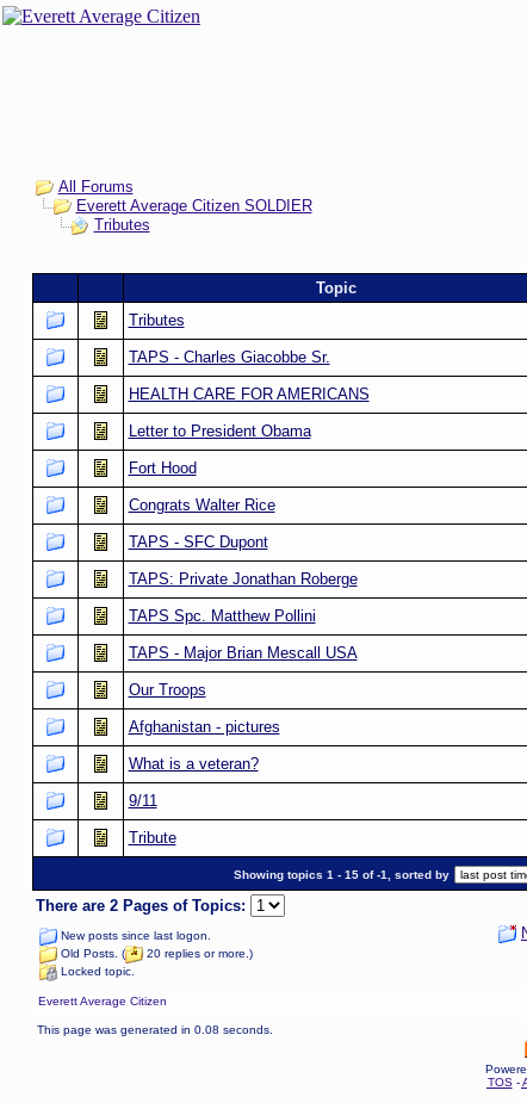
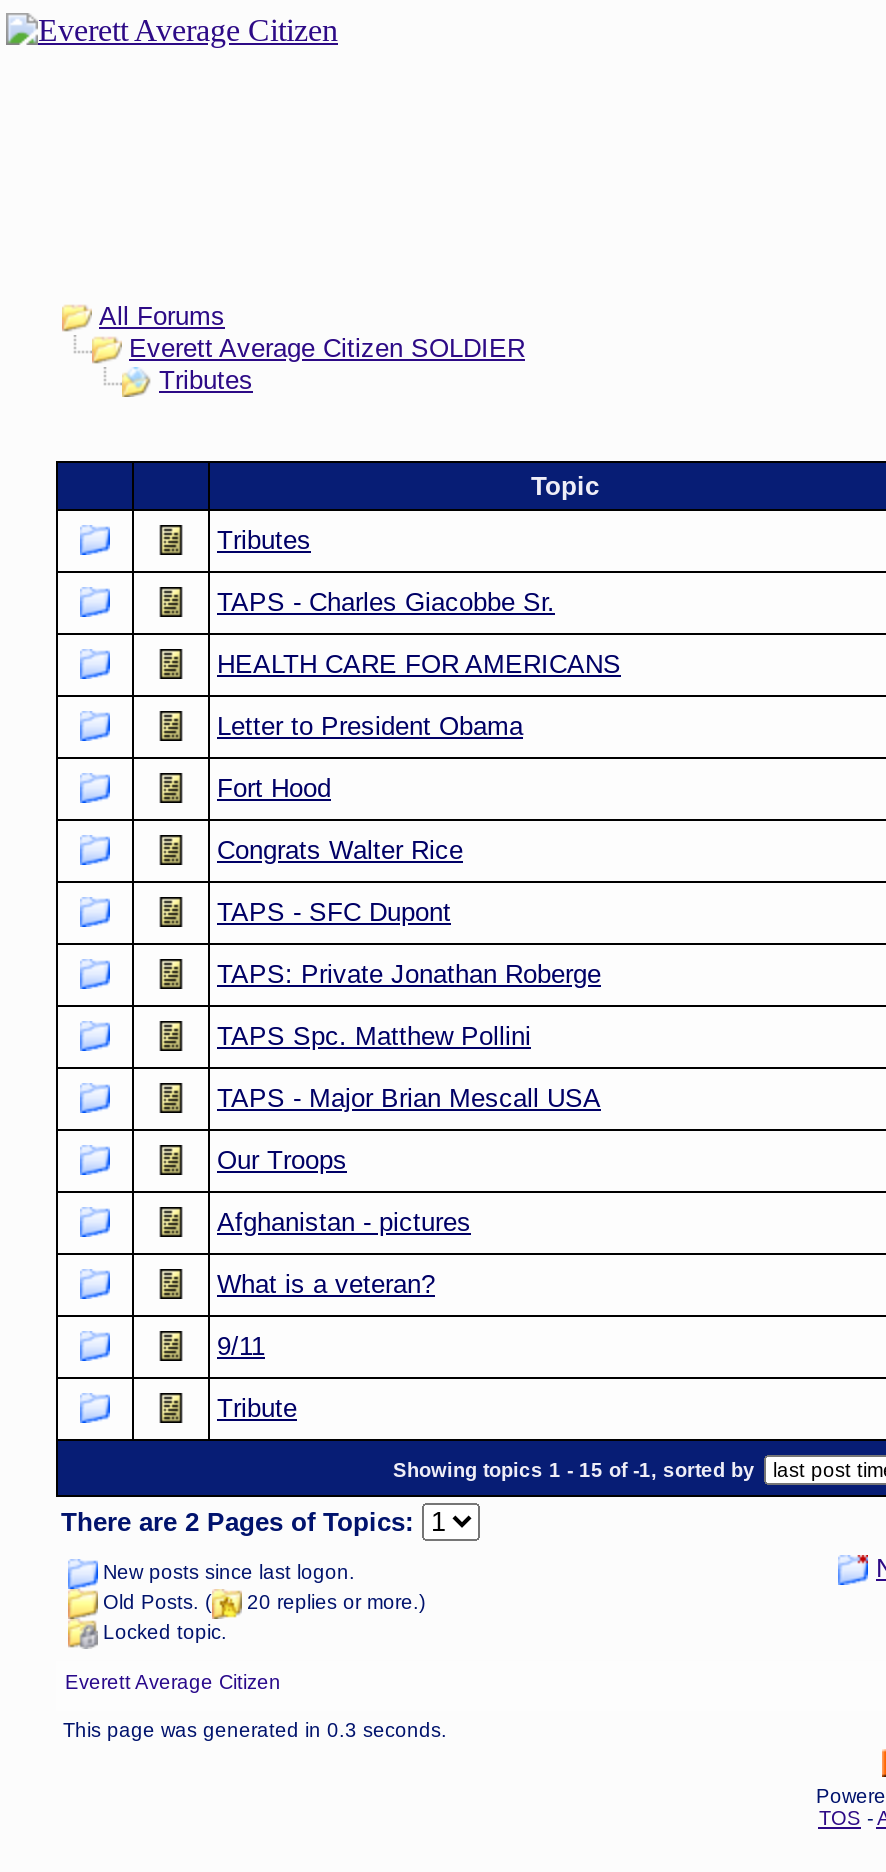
[36,1023,272,1036] This page was generated in 0.08 seconds. -> [63,1719,447,1741] This page was generated in 0.3 seconds.

